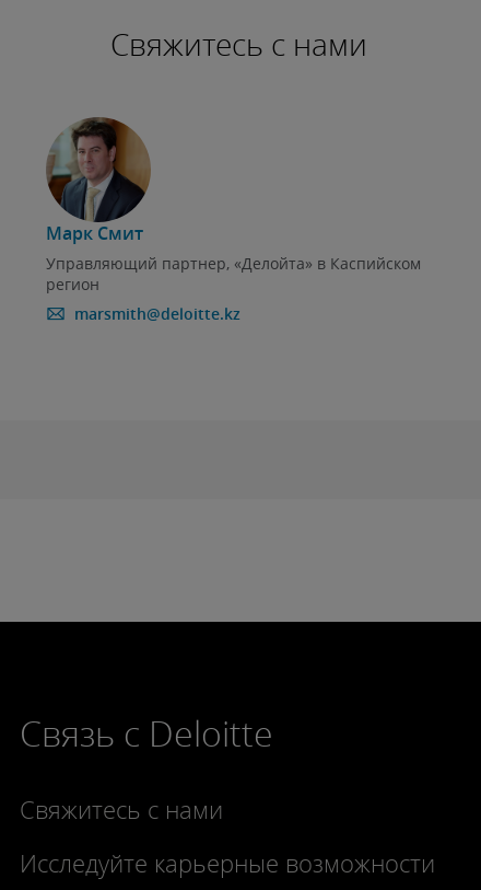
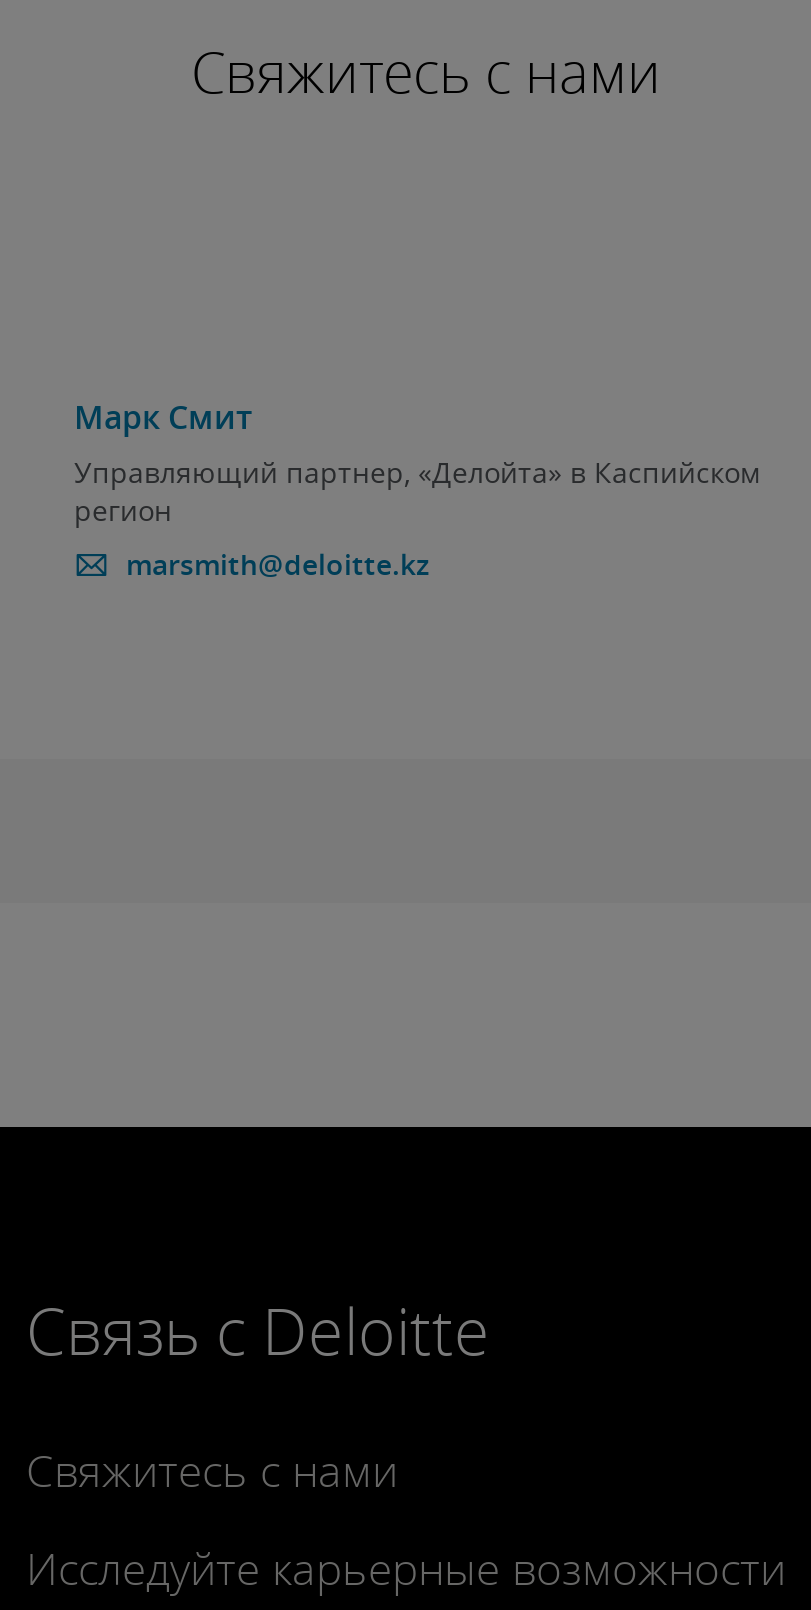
[46,116,152,219] [image] -> none

